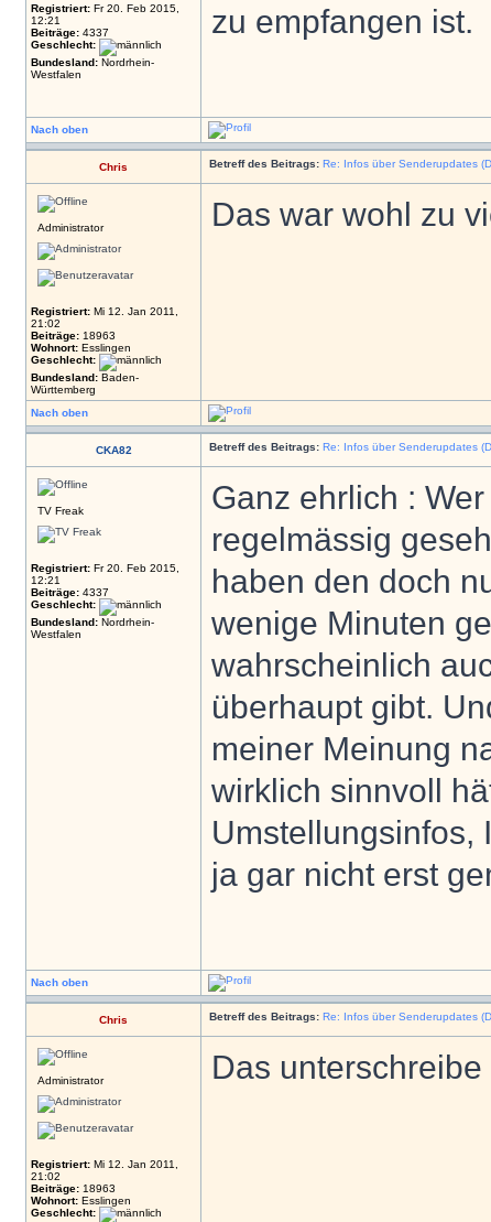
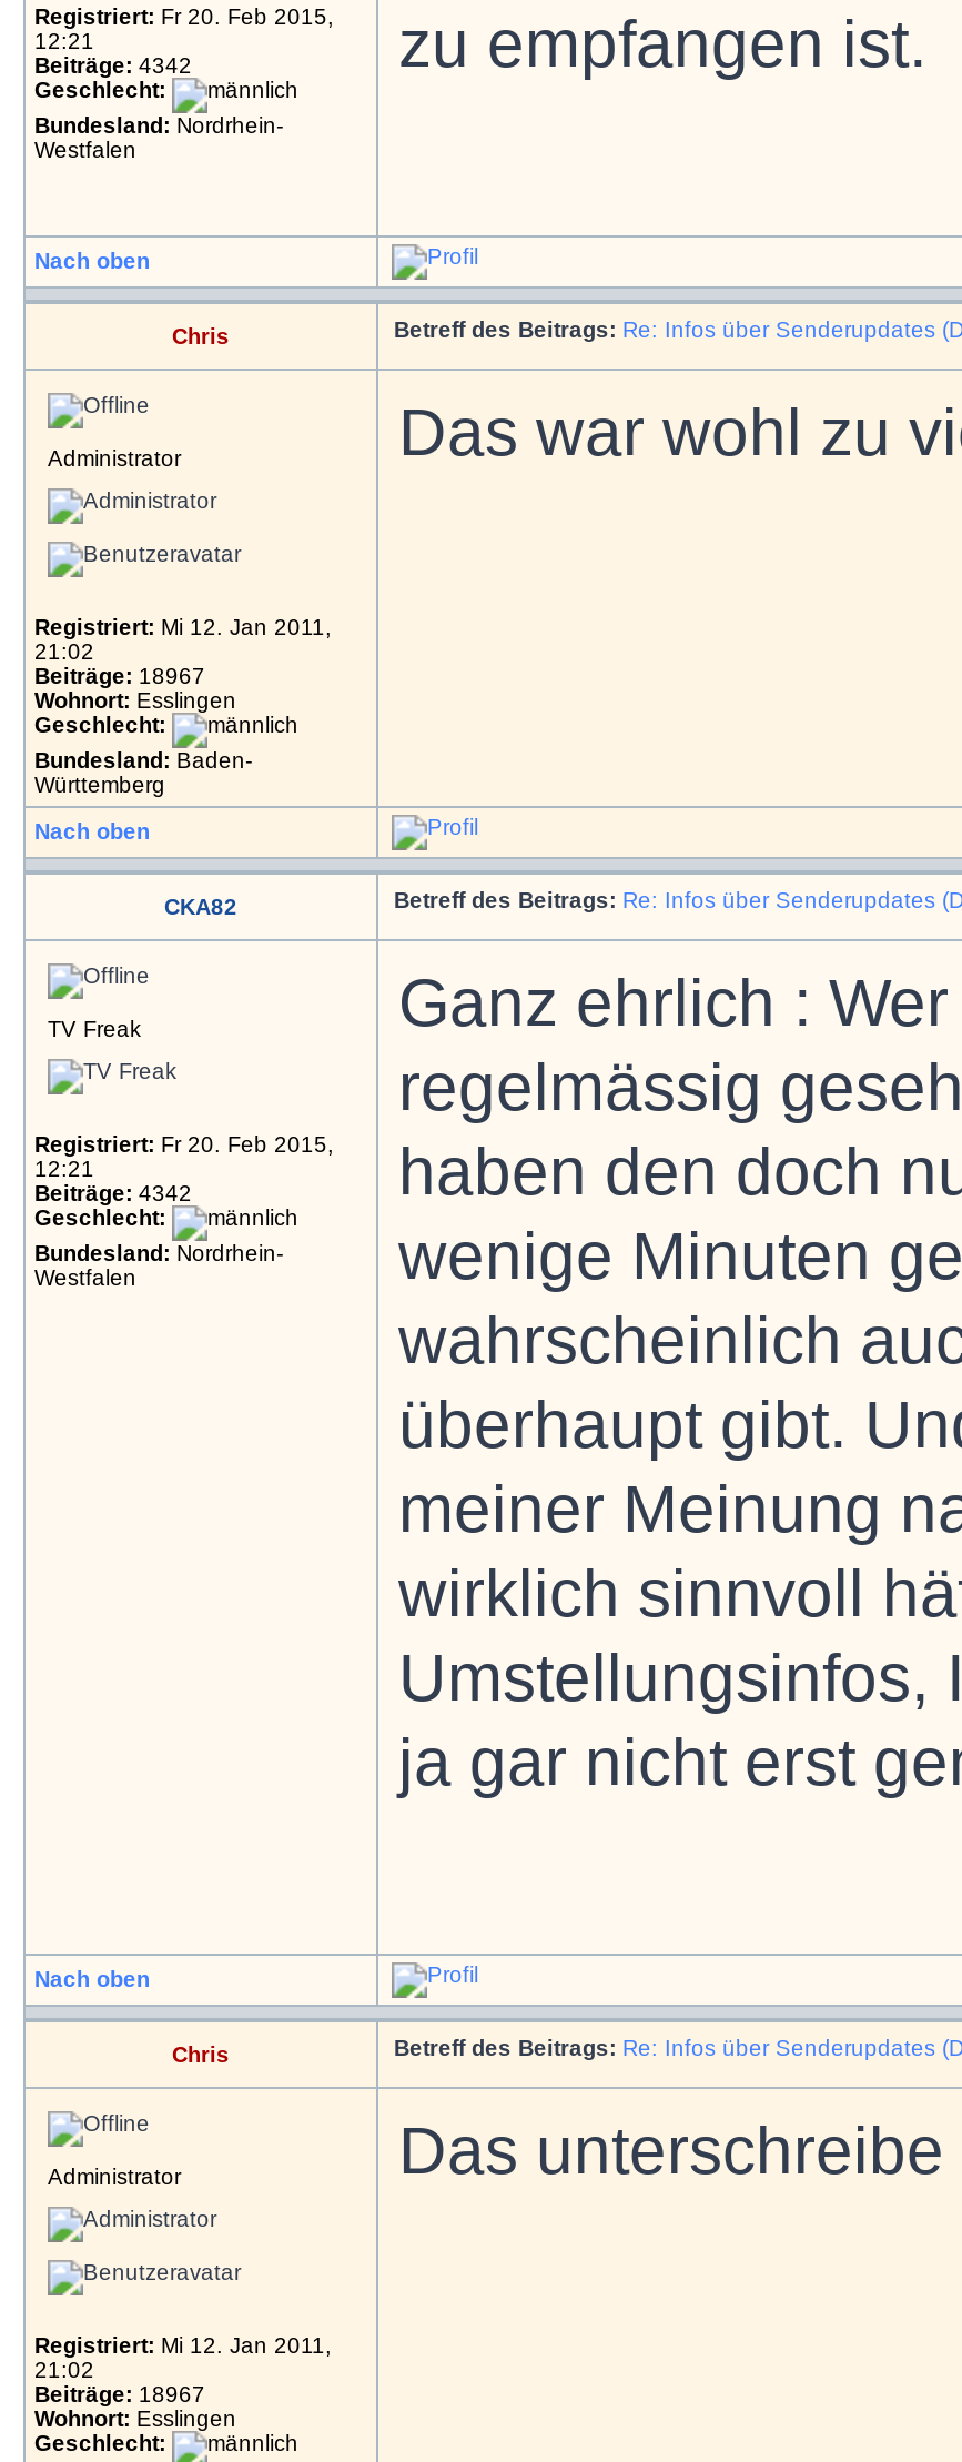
[31,26,109,39] Beiträge: 4337 -> [34,53,192,78] Beiträge: 4342
[31,329,116,342] Beiträge: 18963 -> [34,664,205,688] Beiträge: 18967
[31,586,109,598] Beiträge: 4337 -> [34,1181,192,1205] Beiträge: 4342
[31,1182,116,1194] Beiträge: 18963 -> [34,2382,205,2406] Beiträge: 18967

